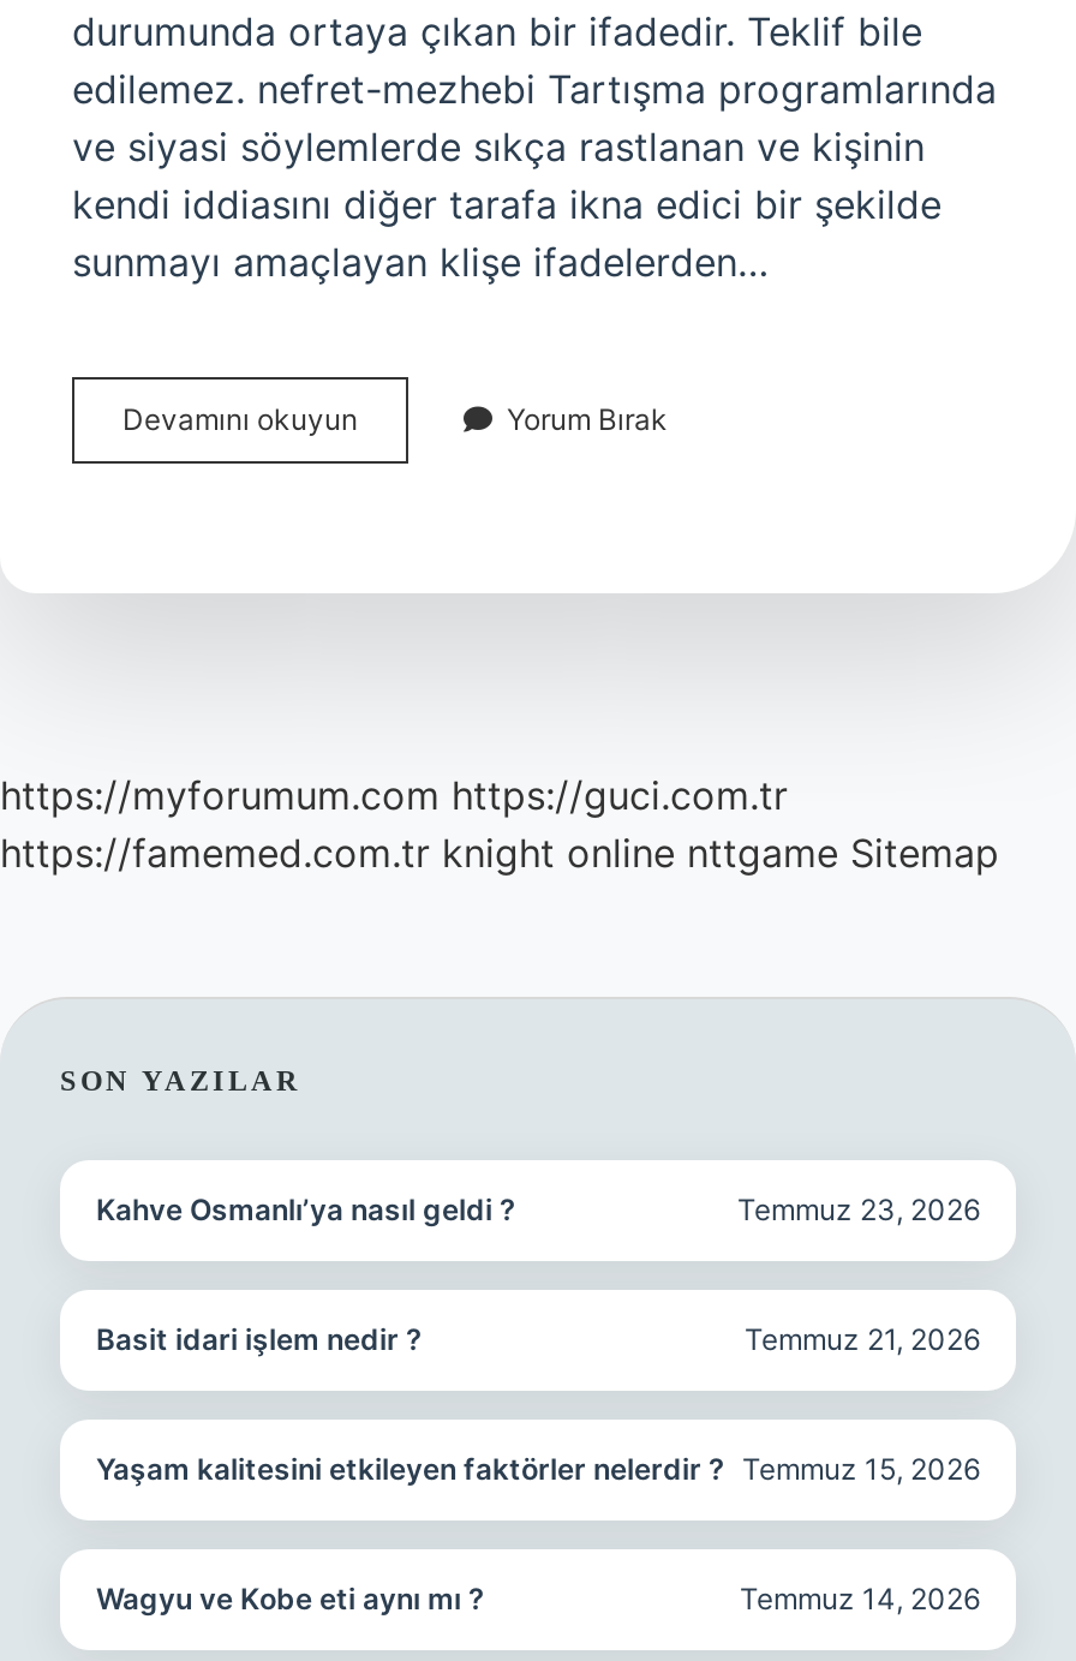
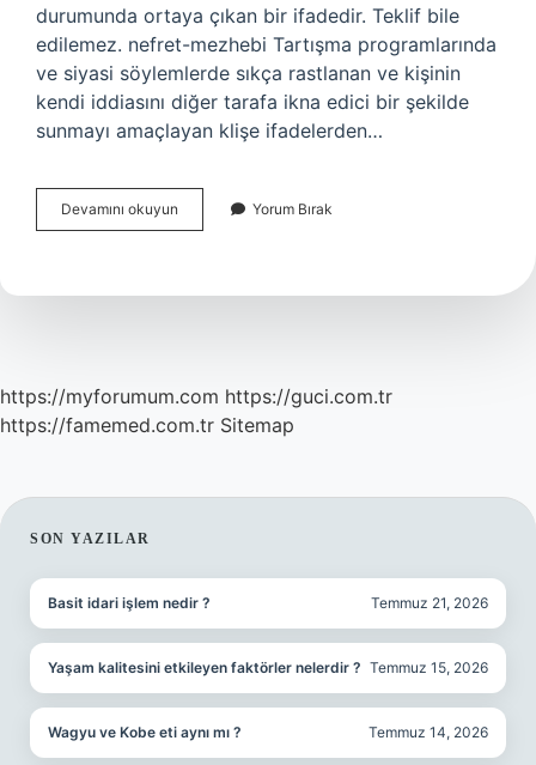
[0,829,999,877] https://famemed.com.tr knight online nttgame Sitemap -> [0,413,294,437] https://famemed.com.tr Sitemap
[96,1191,980,1227] Kahve Osmanlı’ya nasıl geldi ? | Temmuz 23, 2026 -> none

